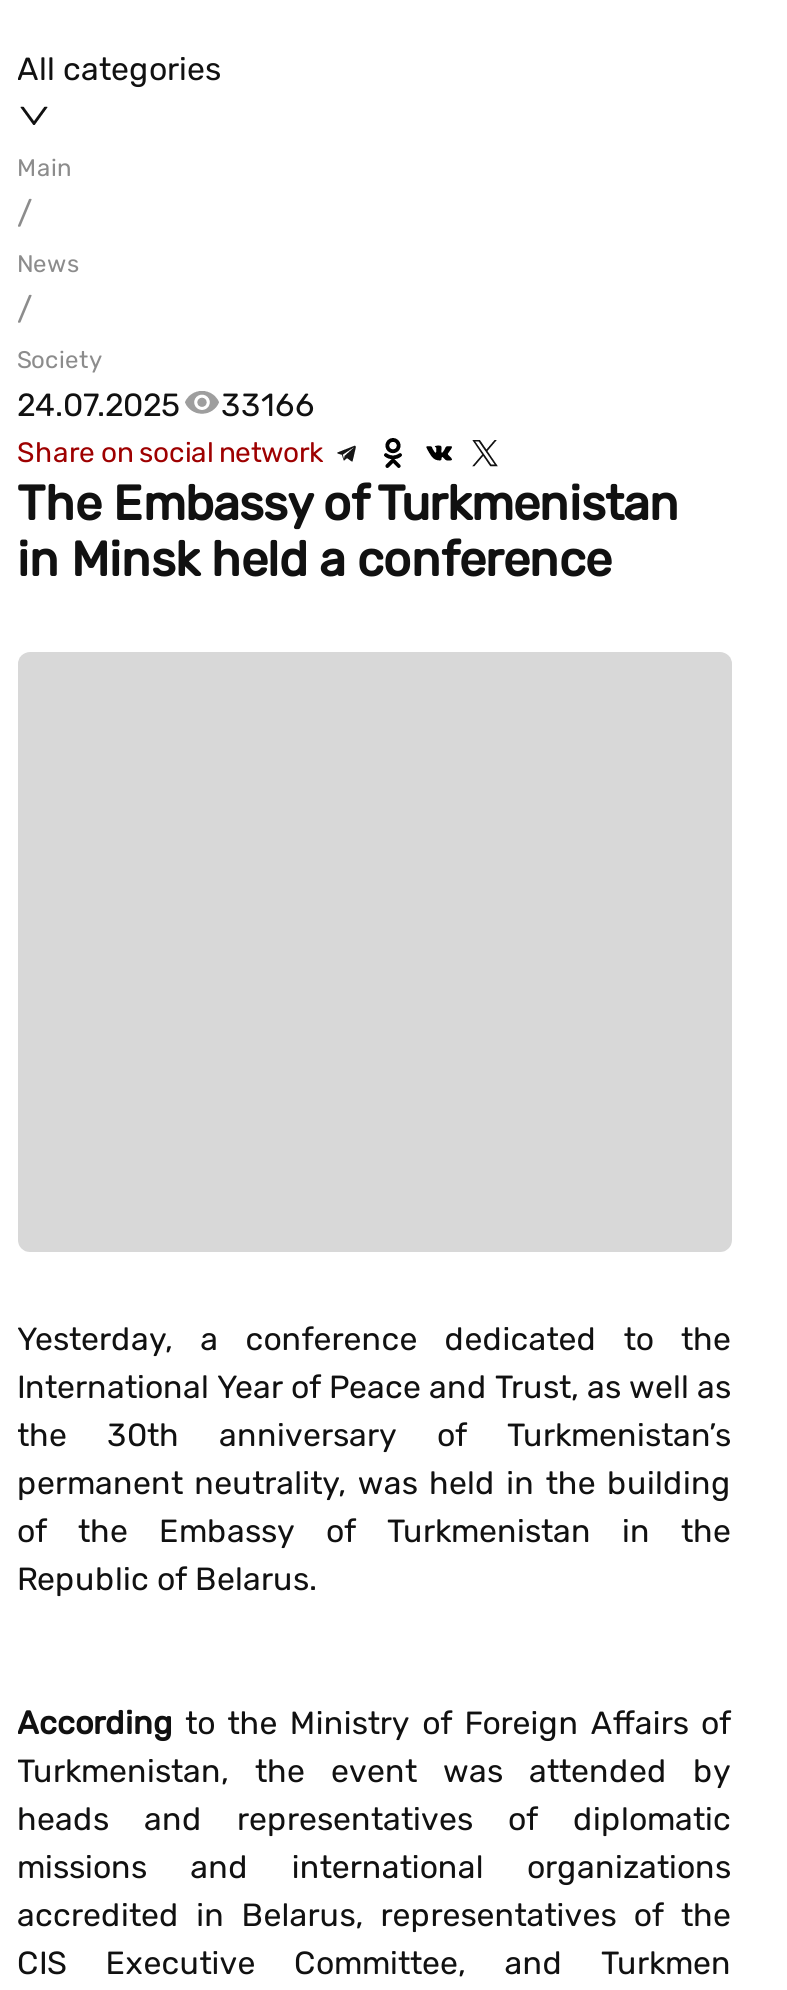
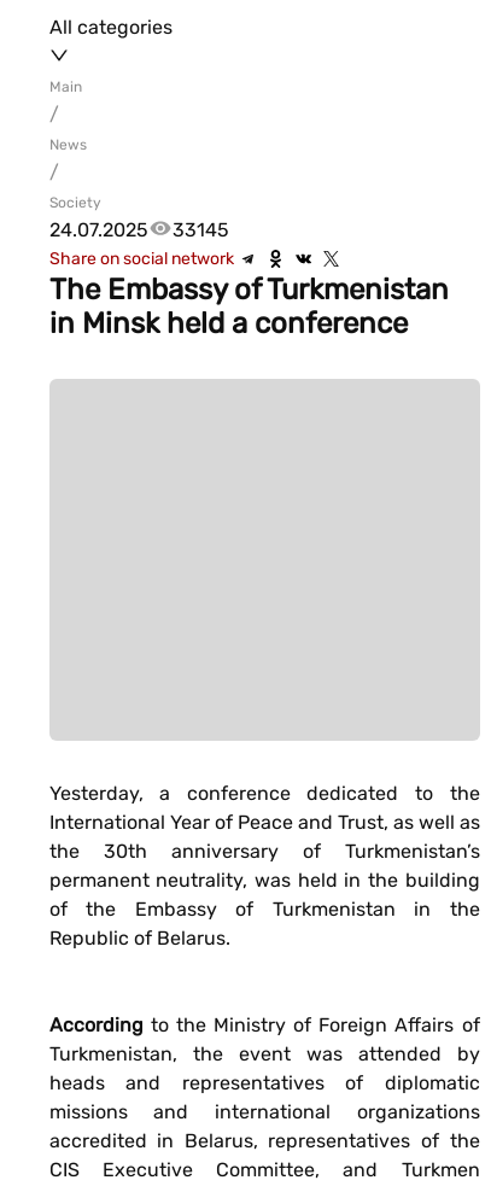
[17,386,315,424] 24.07.2025 33166 -> [49,218,229,241] 24.07.2025 33145

